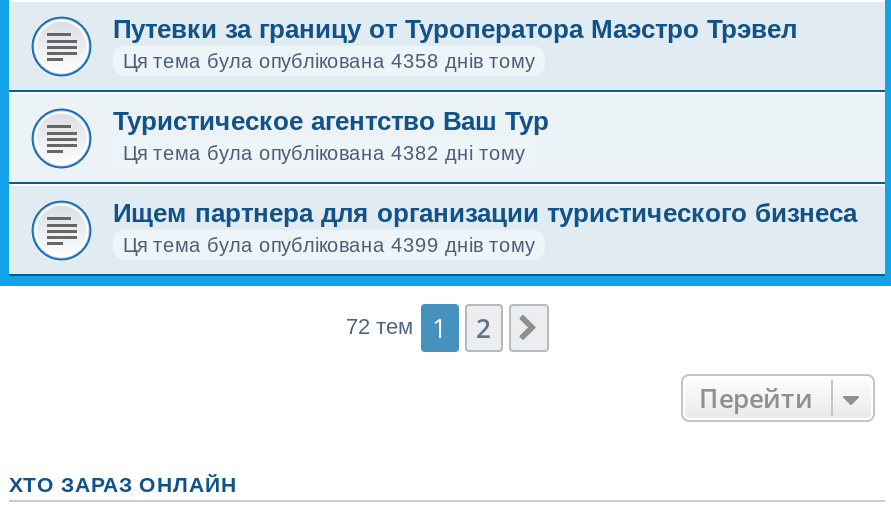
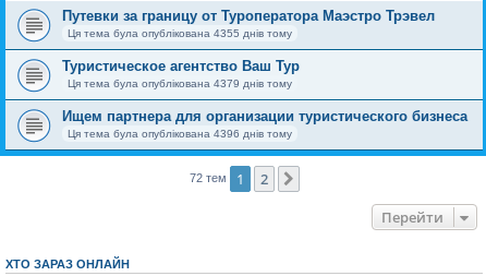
[123,51,535,73] Ця тема була опублікована 4358 днів тому -> [68,28,292,40] Ця тема була опублікована 4355 днів тому
[123,143,525,165] Ця тема була опублікована 4382 дні тому -> [68,78,292,90] Ця тема була опублікована 4379 днів тому
[123,235,535,257] Ця тема була опублікована 4399 днів тому -> [68,128,292,140] Ця тема була опублікована 4396 днів тому

